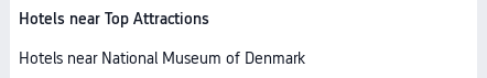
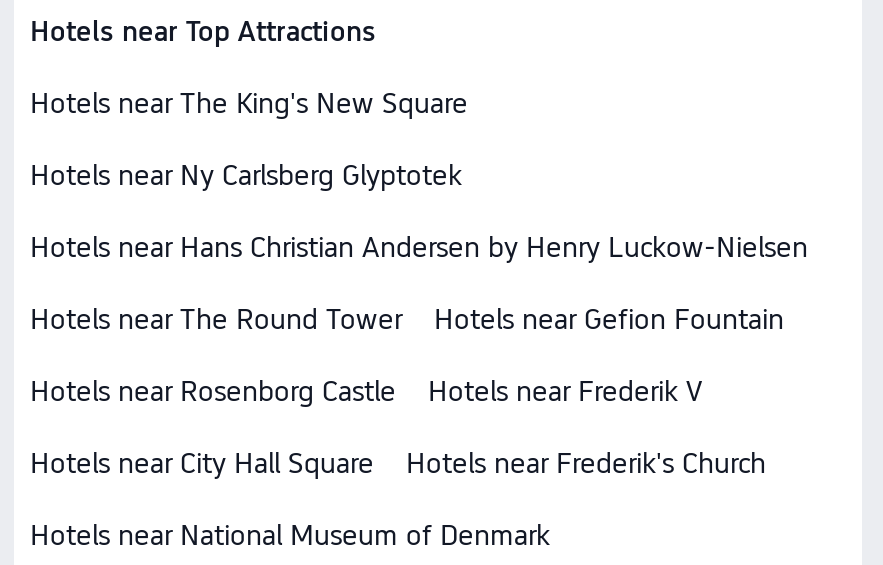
none -> [30,87,808,479] Hotels near The King's New Square | Hotels near Ny Carlsberg Glyptotek | Hotels near Hans Christian Andersen by Henry Luckow-Nielsen | Hotels near The Round Tower | Hotels near Gefion Fountain | Hotels near Rosenborg Castle | Hotels near Frederik V | Hotels near City Hall Square | Hotels near Frederik's Church

